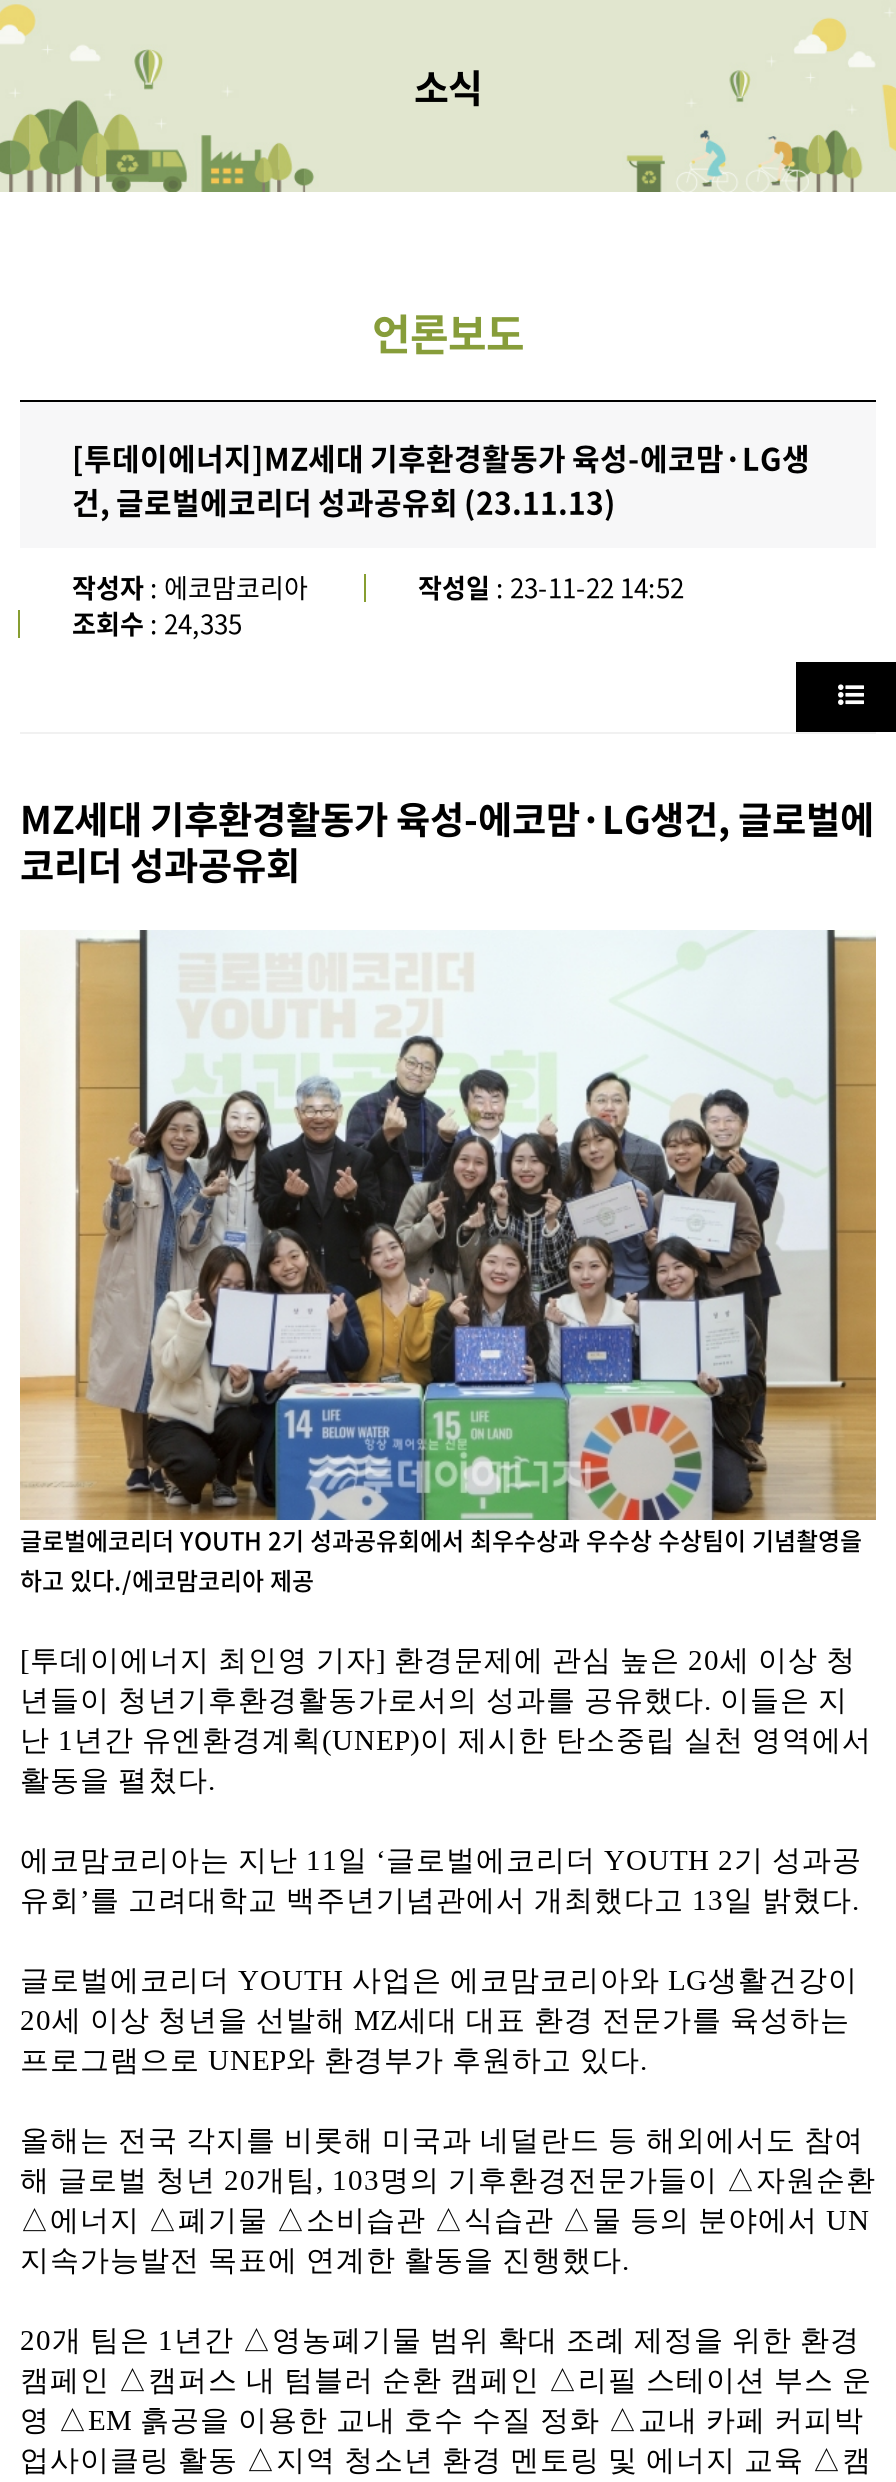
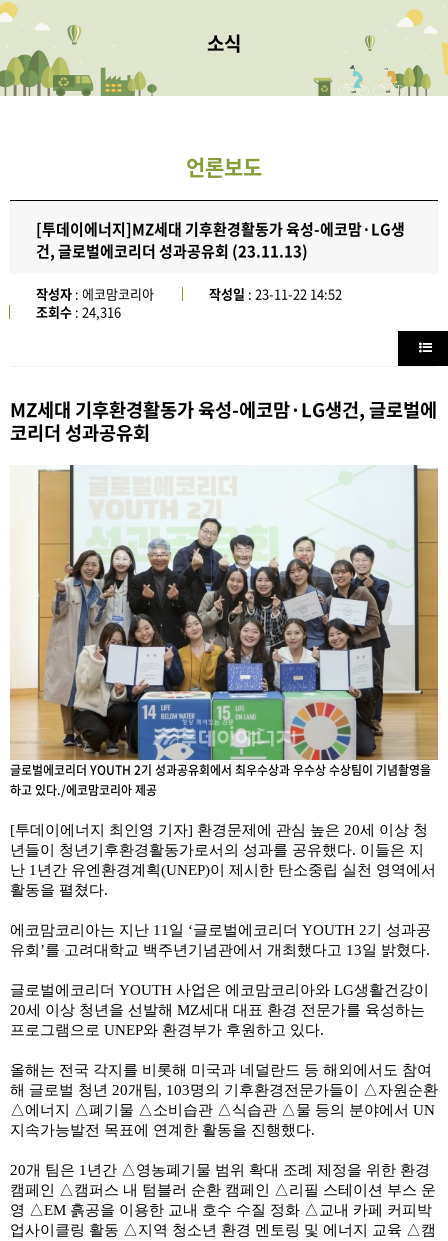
[72,604,242,642] 조회수: 24,335 -> [36,302,121,321] 조회수: 24,316

